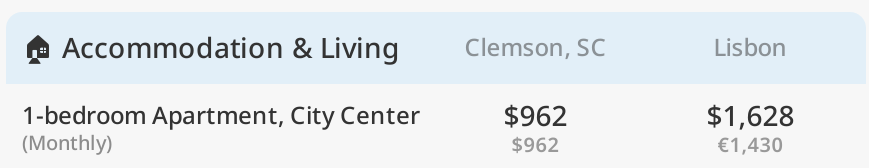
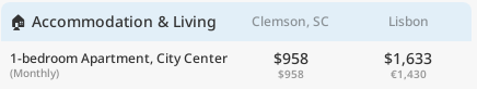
[504,96,568,134] $962 -> [273,48,308,69] $958
[706,96,794,134] $1,628 -> [384,48,432,69] $1,633
[512,130,560,158] $962 -> [278,66,304,82] $958

